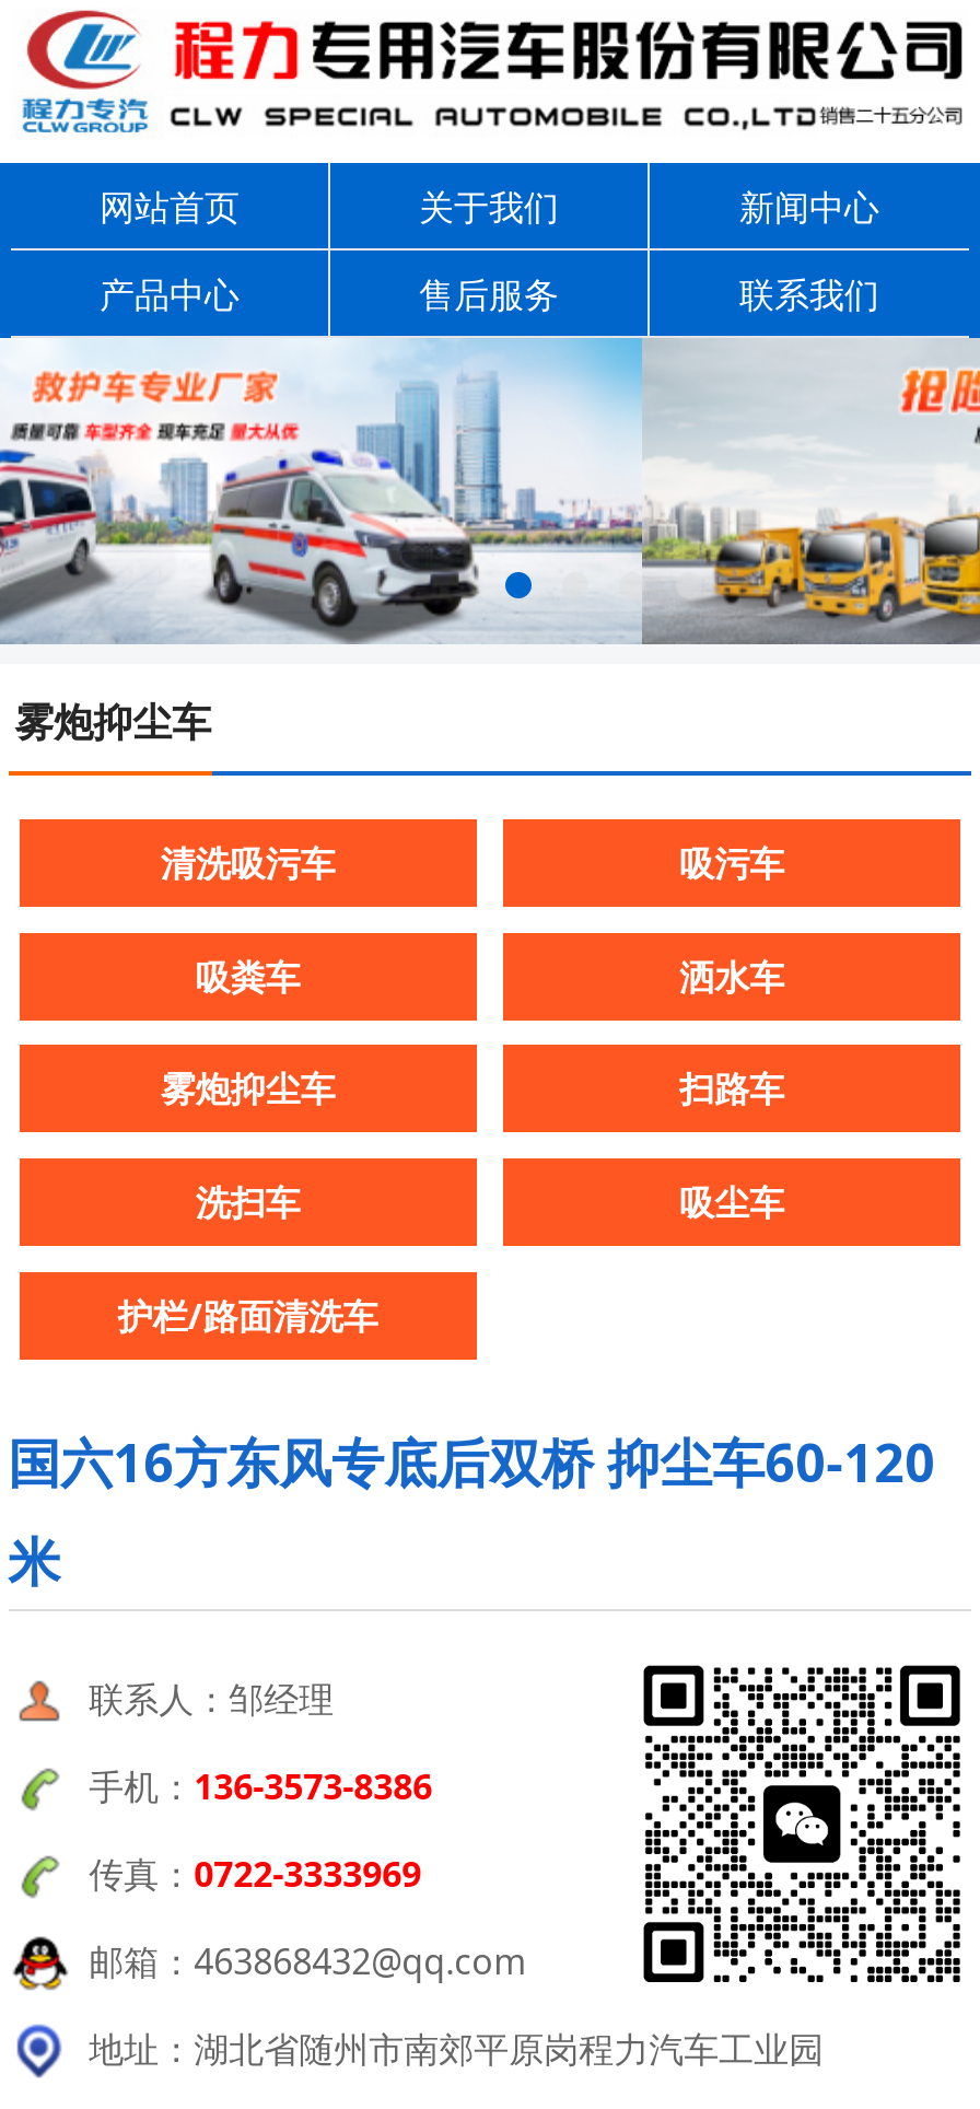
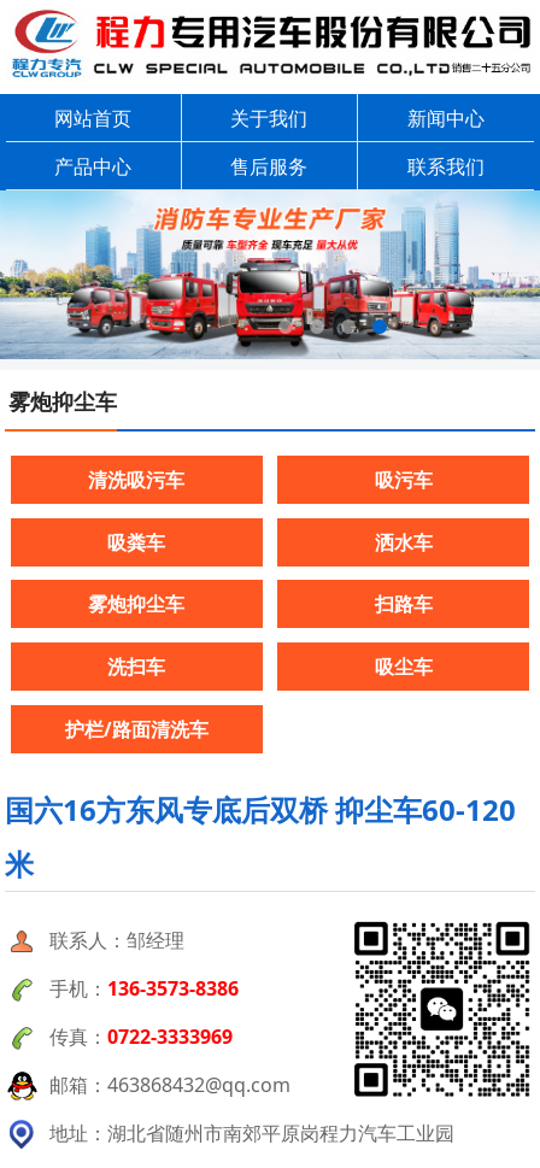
[7,336,973,644] [image] -> [4,189,536,358] [image]

